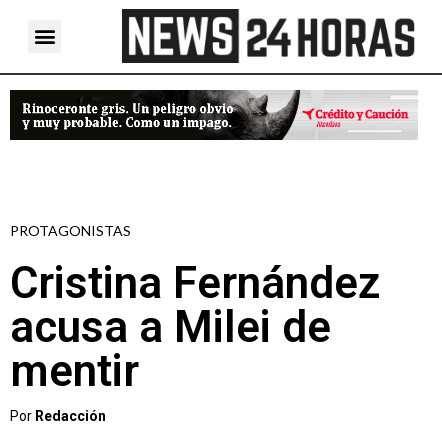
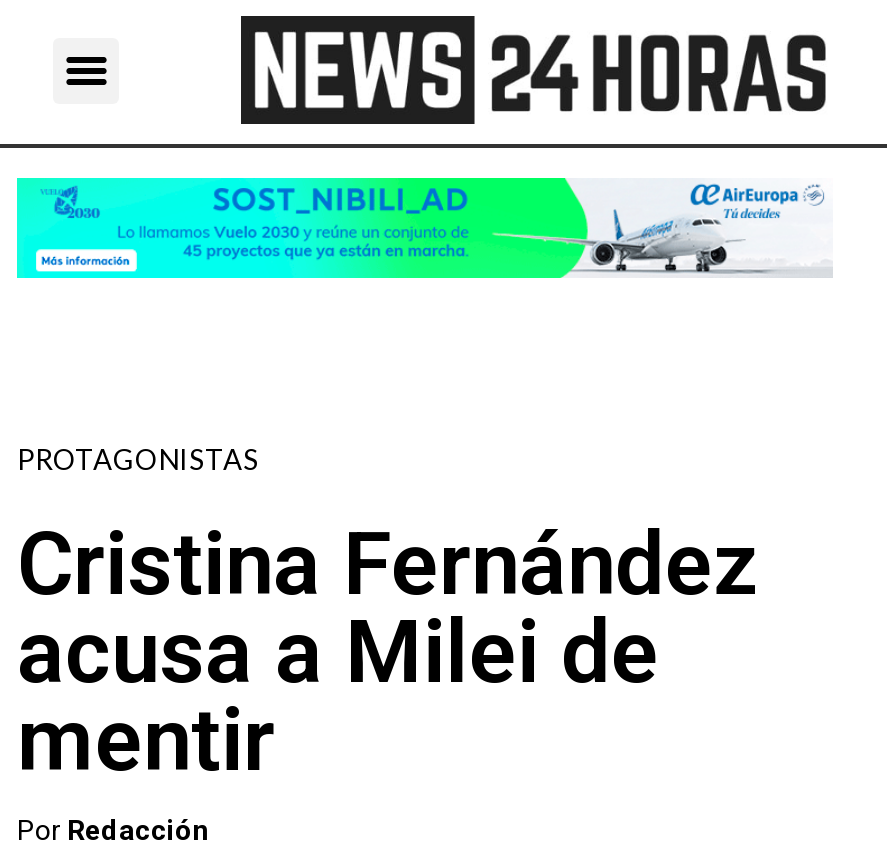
[9,89,417,141] [image] -> [15,176,829,280] [image]

